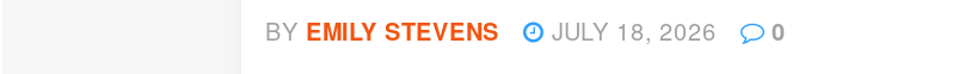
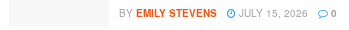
[265,15,786,48] BY EMILY STEVENS JULY 18, 2026 0 -> [119,6,337,20] BY EMILY STEVENS JULY 15, 2026 0

